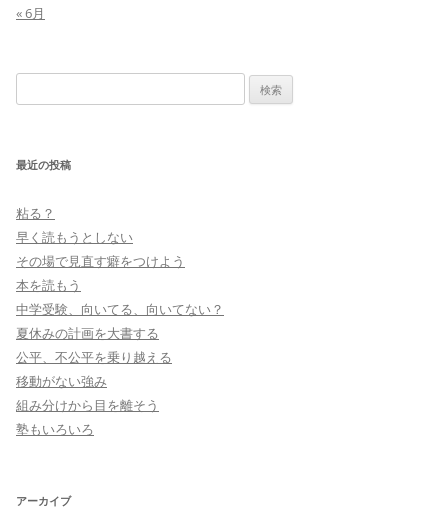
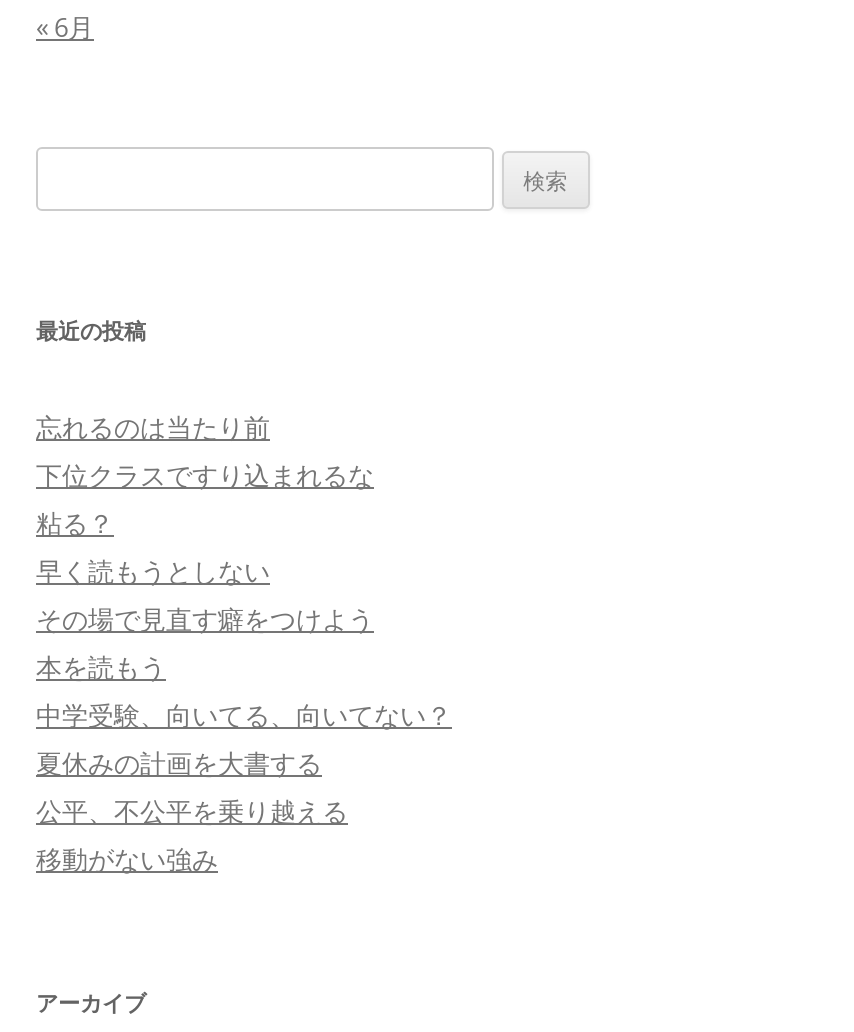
none -> [36,408,374,492] 忘れるのは当たり前 | 下位クラスですり込まれるな
moved [16,204,224,390] -> [36,504,452,876]: 粘る？ | 早く読もうとしない | その場で見直す癖をつけよう | 本を読もう | 中学受験、向いてる、向いてない？ | 夏休みの計画を大書する | 公平、不公平を乗り越える | 移動がない強み
[16,396,159,438] 組み分けから目を離そう | 塾もいろいろ -> none

